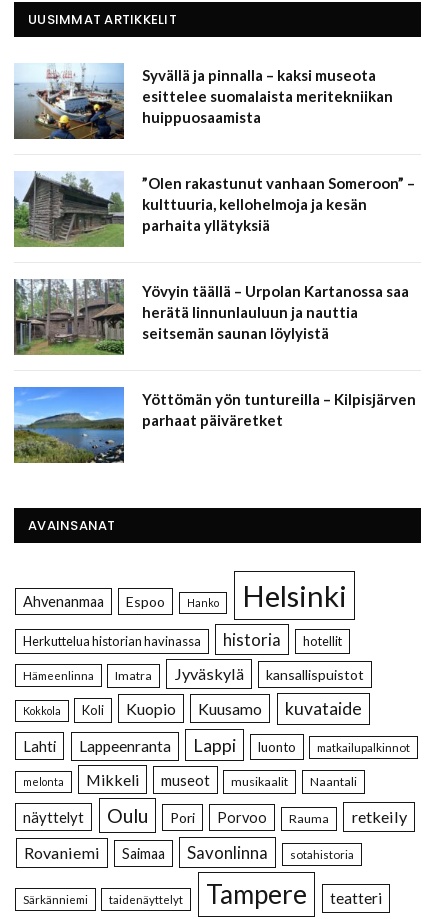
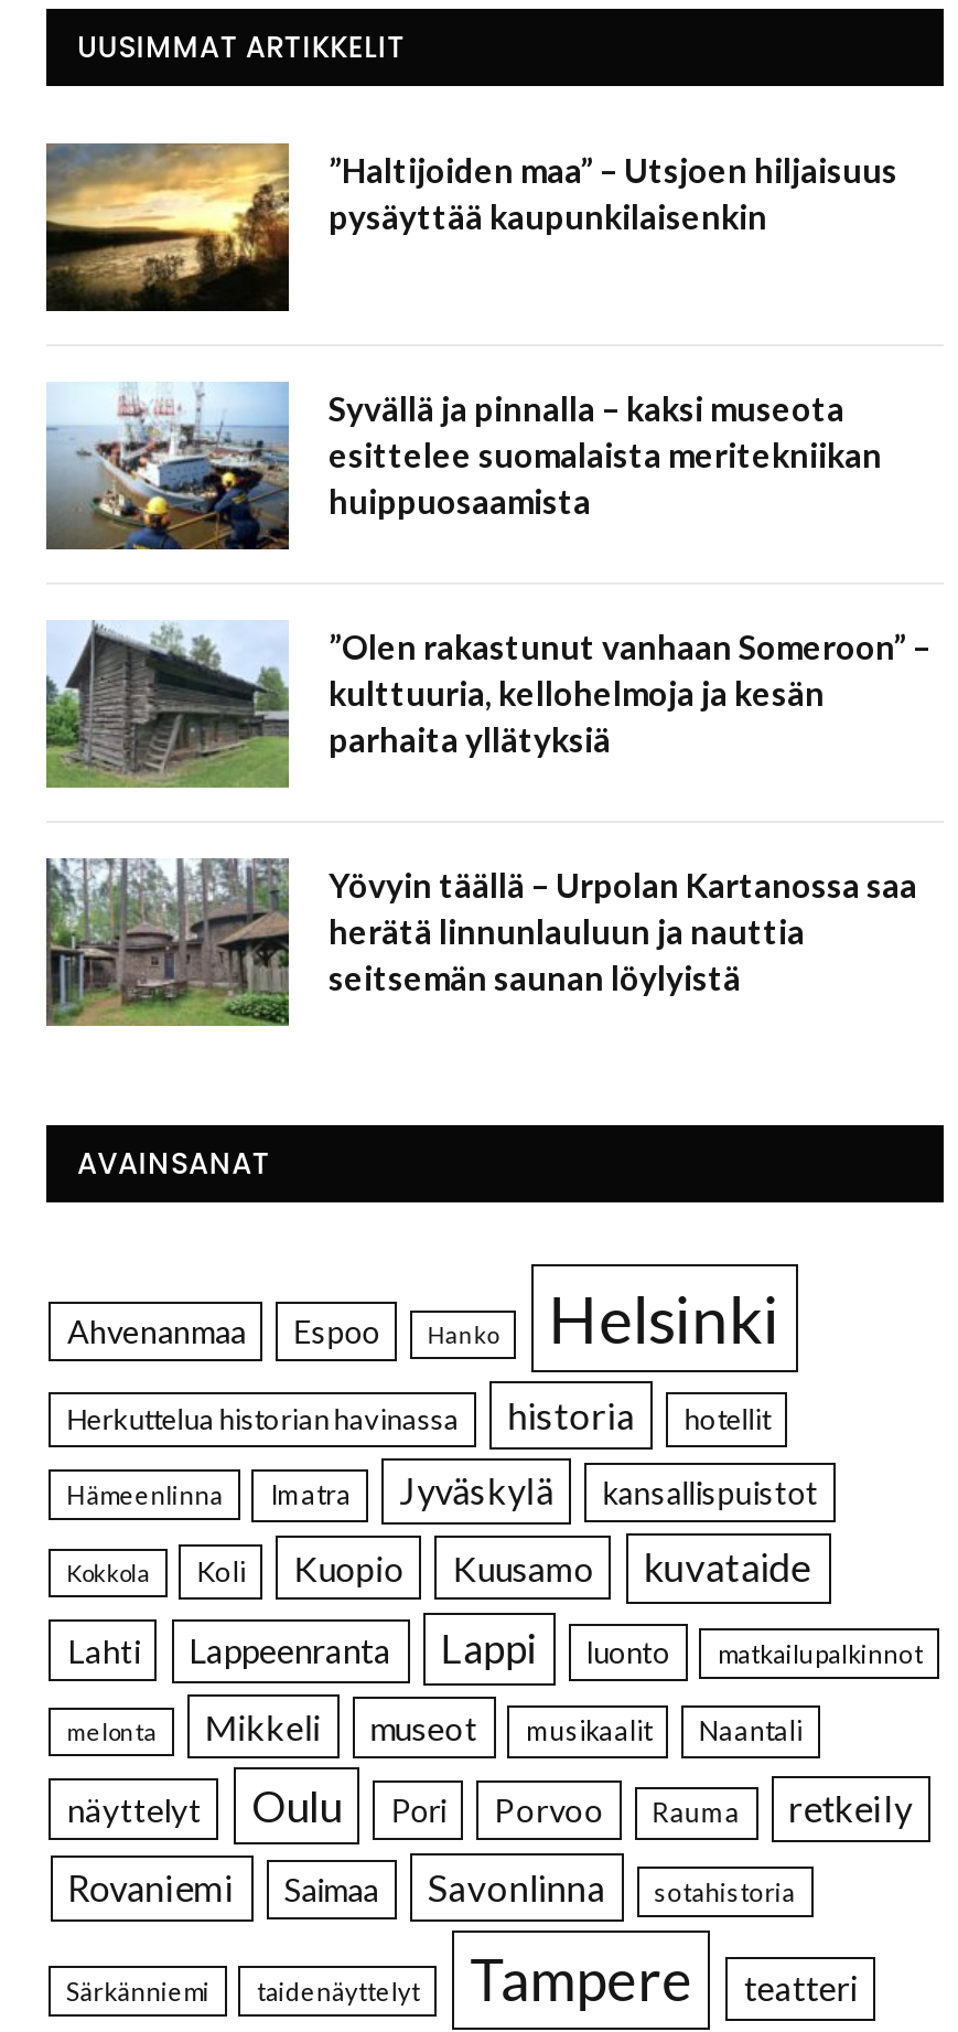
none -> [44,141,897,313] [image] | ”Haltijoiden maa” – Utsjoen hiljaisuus | pysäyttää kaupunkilaisenkin
moved [13,62,415,342] -> [44,379,930,998]: [image] | Syvällä ja pinnalla – kaksi museota | esittelee suomalaista meritekniikan | ... | herätä linnunlauluun ja nauttia | seitsemän saunan löylyistä
[13,386,416,464] [image] | Yöttömän yön tuntureilla – Kilpisjärven | parhaat päiväretket -> none

